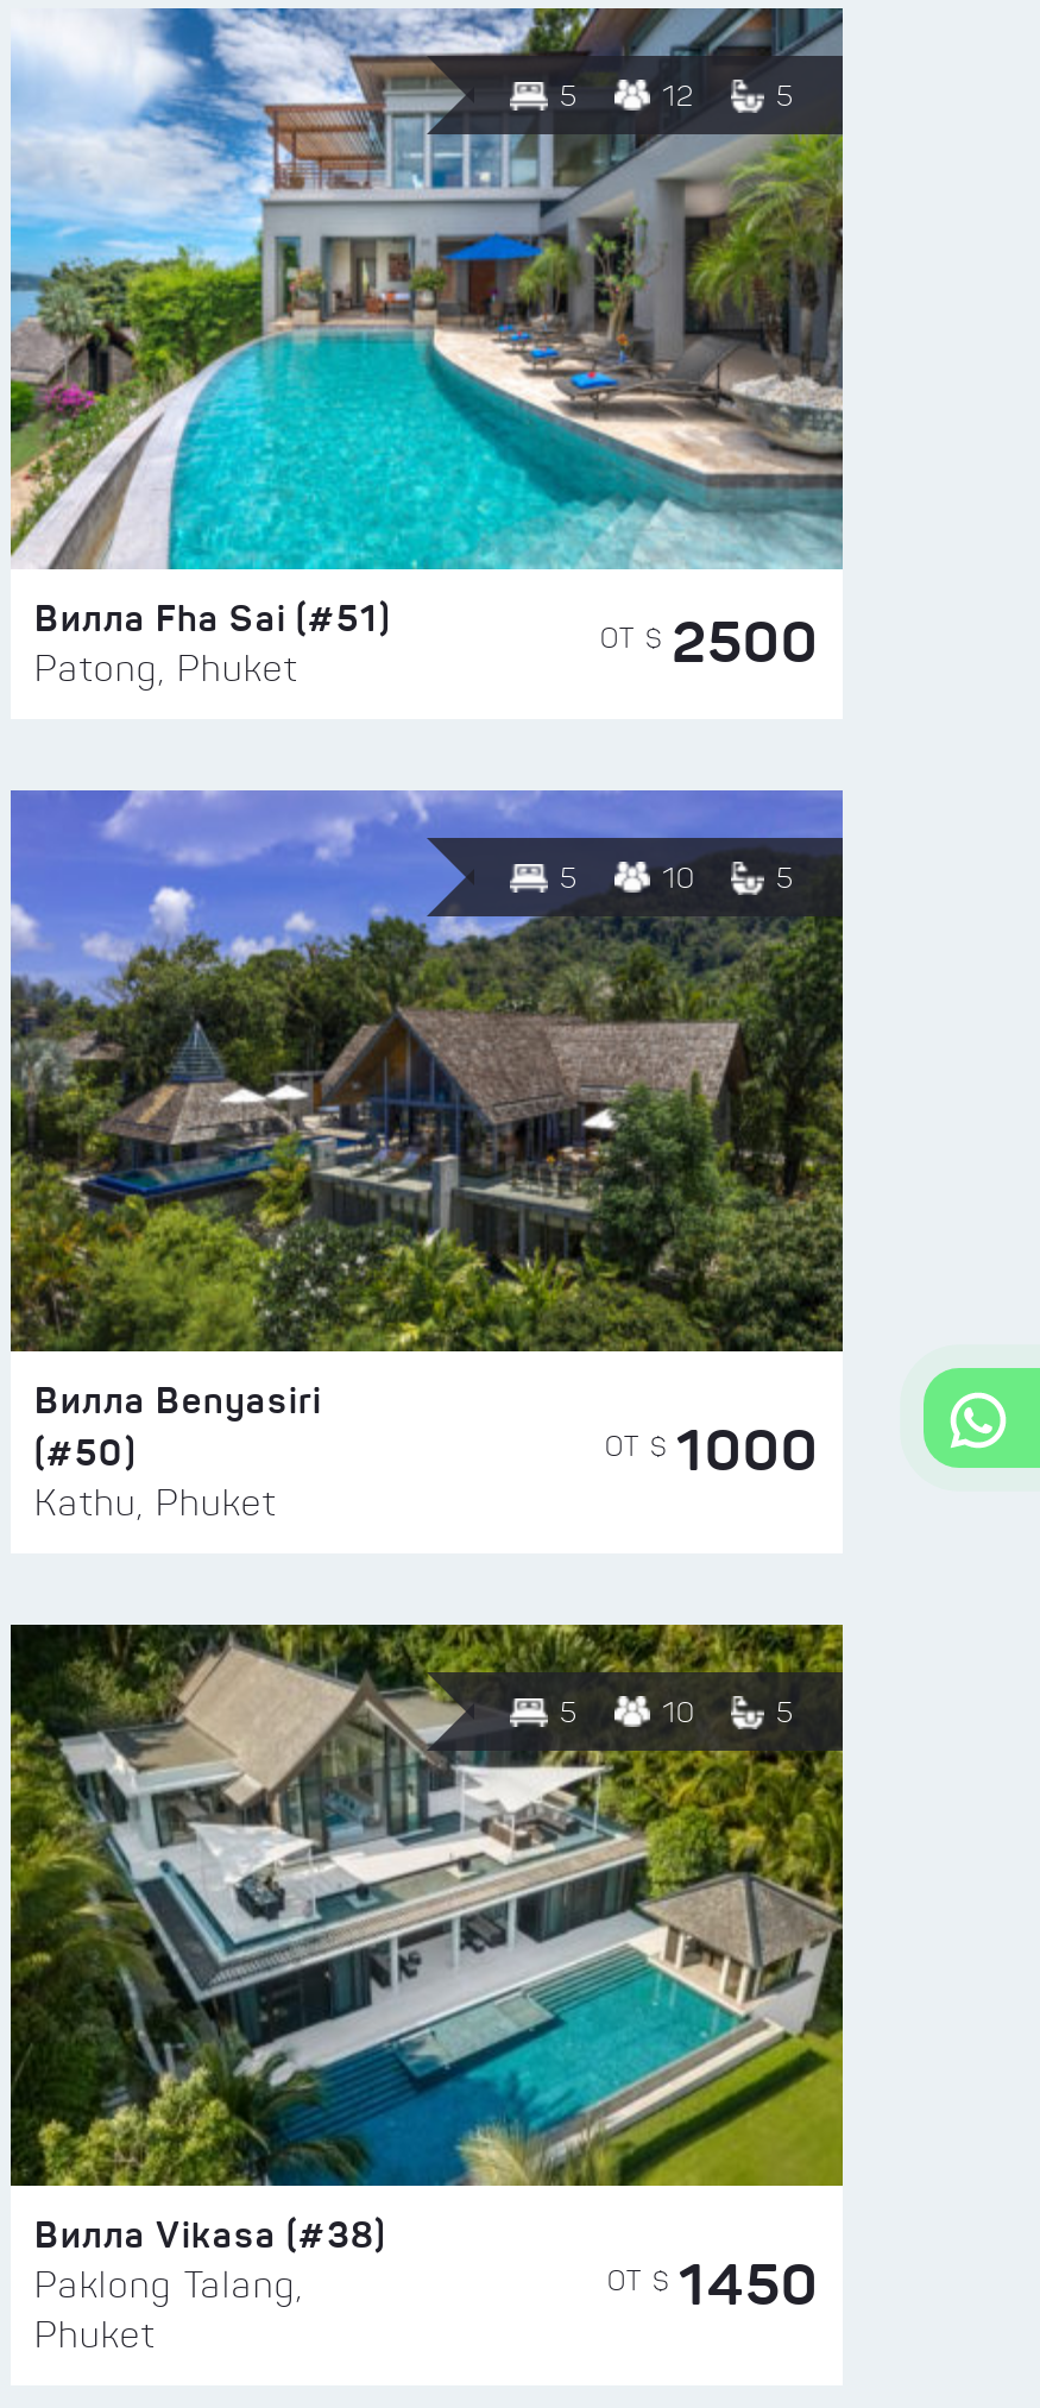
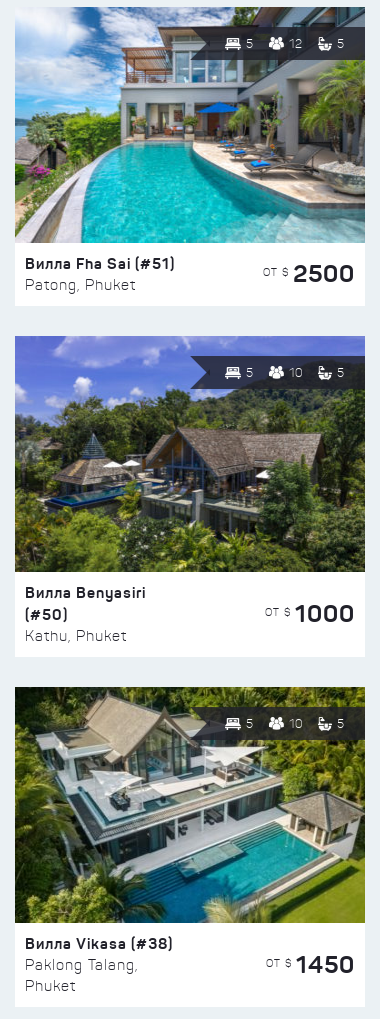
[921,1366,1033,1470] [image] -> none

